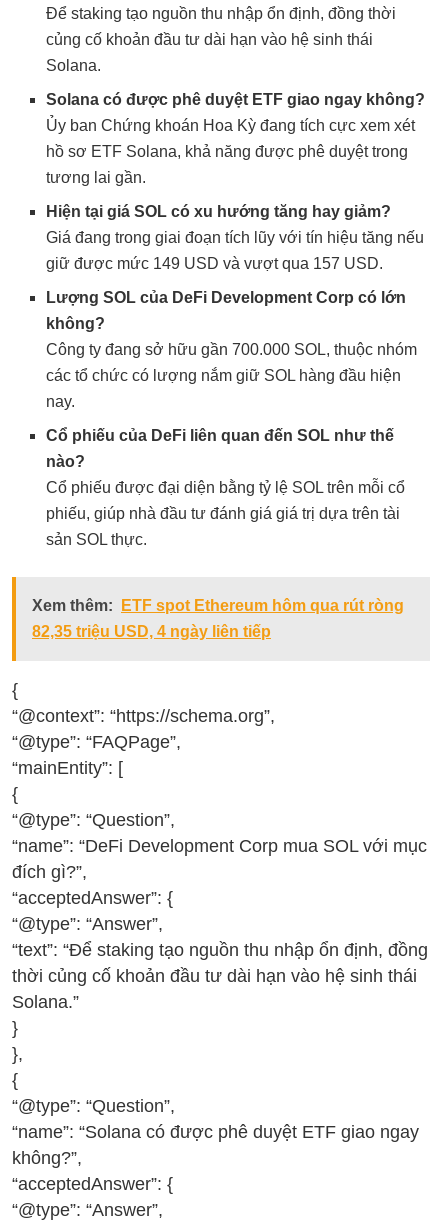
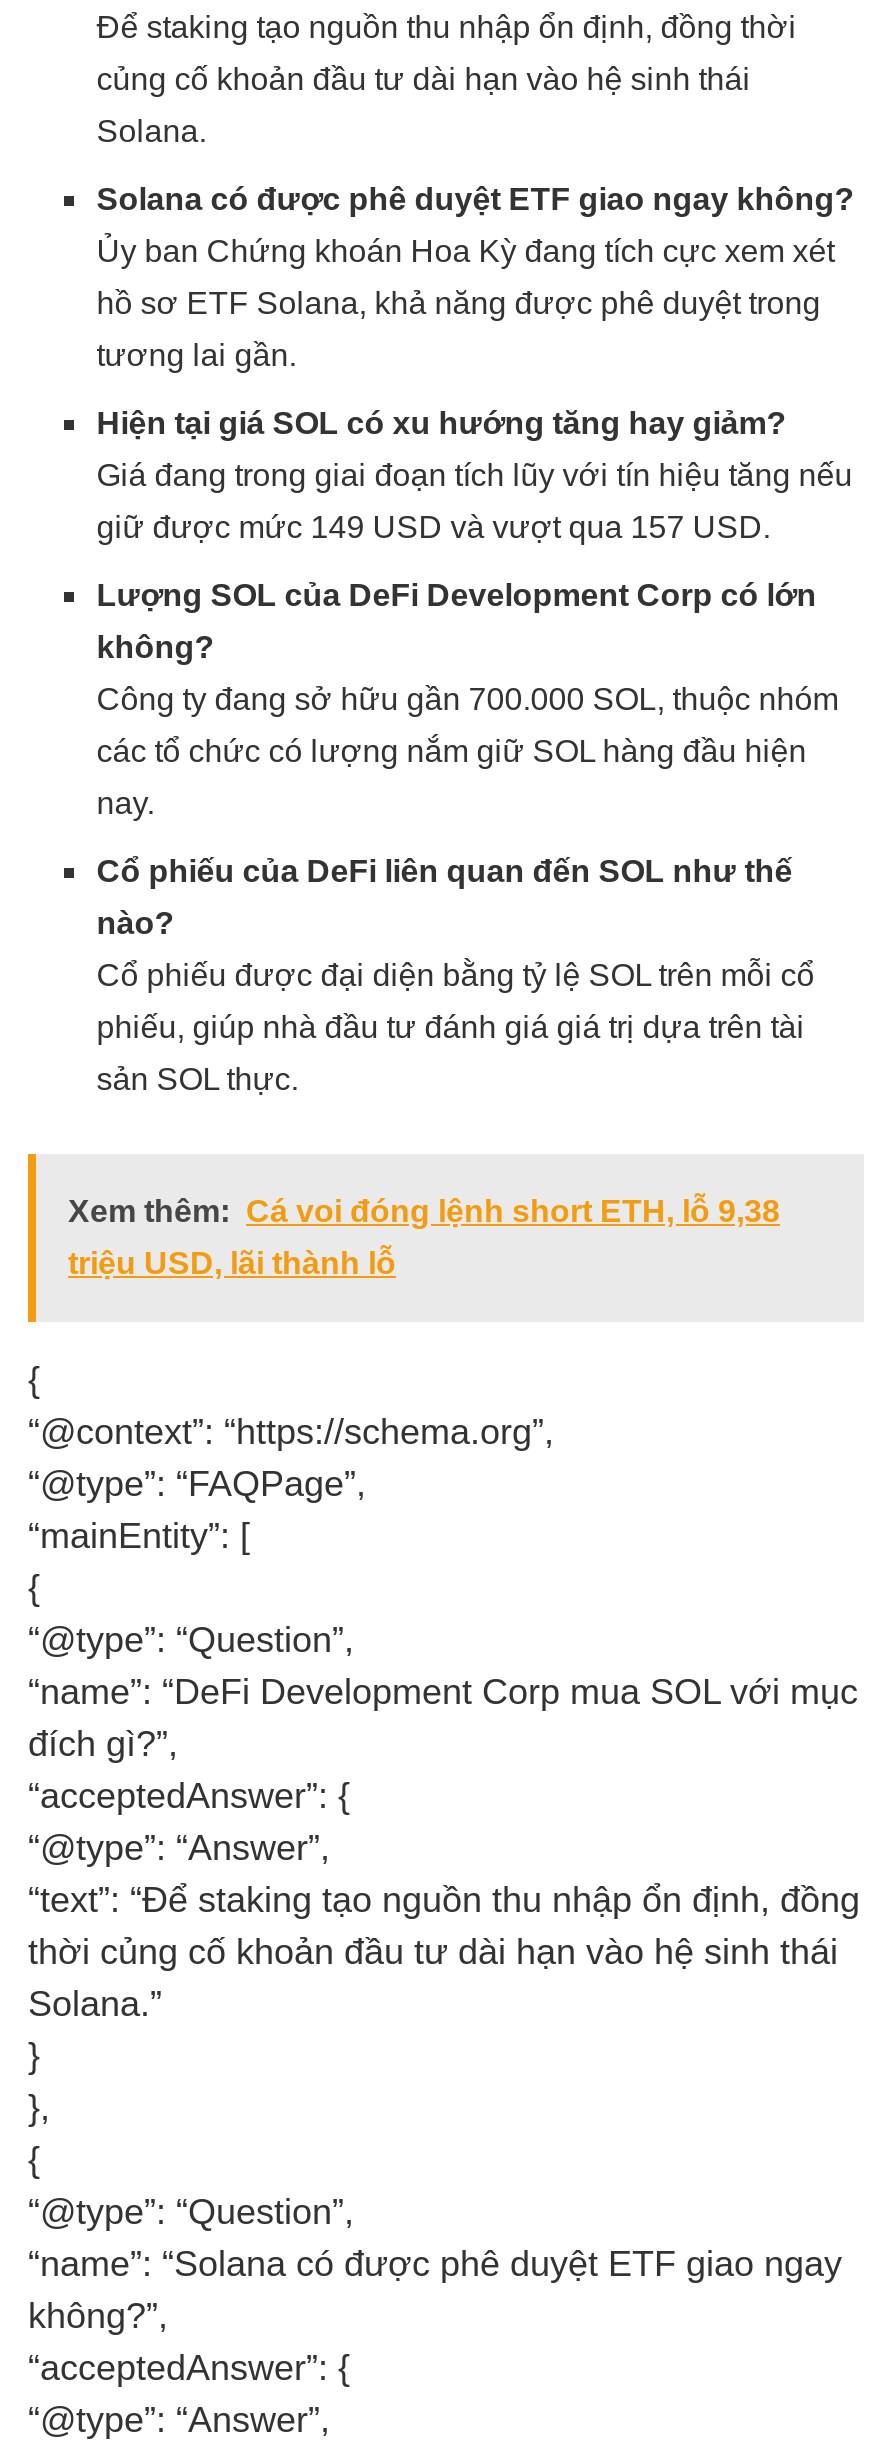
[32,597,404,614] Xem thêm: ETF spot Ethereum hôm qua rút ròng -> [68,1193,780,1227] Xem thêm: Cá voi đóng lệnh short ETH, lỗ 9,38
[32,623,271,640] 82,35 triệu USD, 4 ngày liên tiếp -> [68,1245,396,1279] triệu USD, lãi thành lỗ

